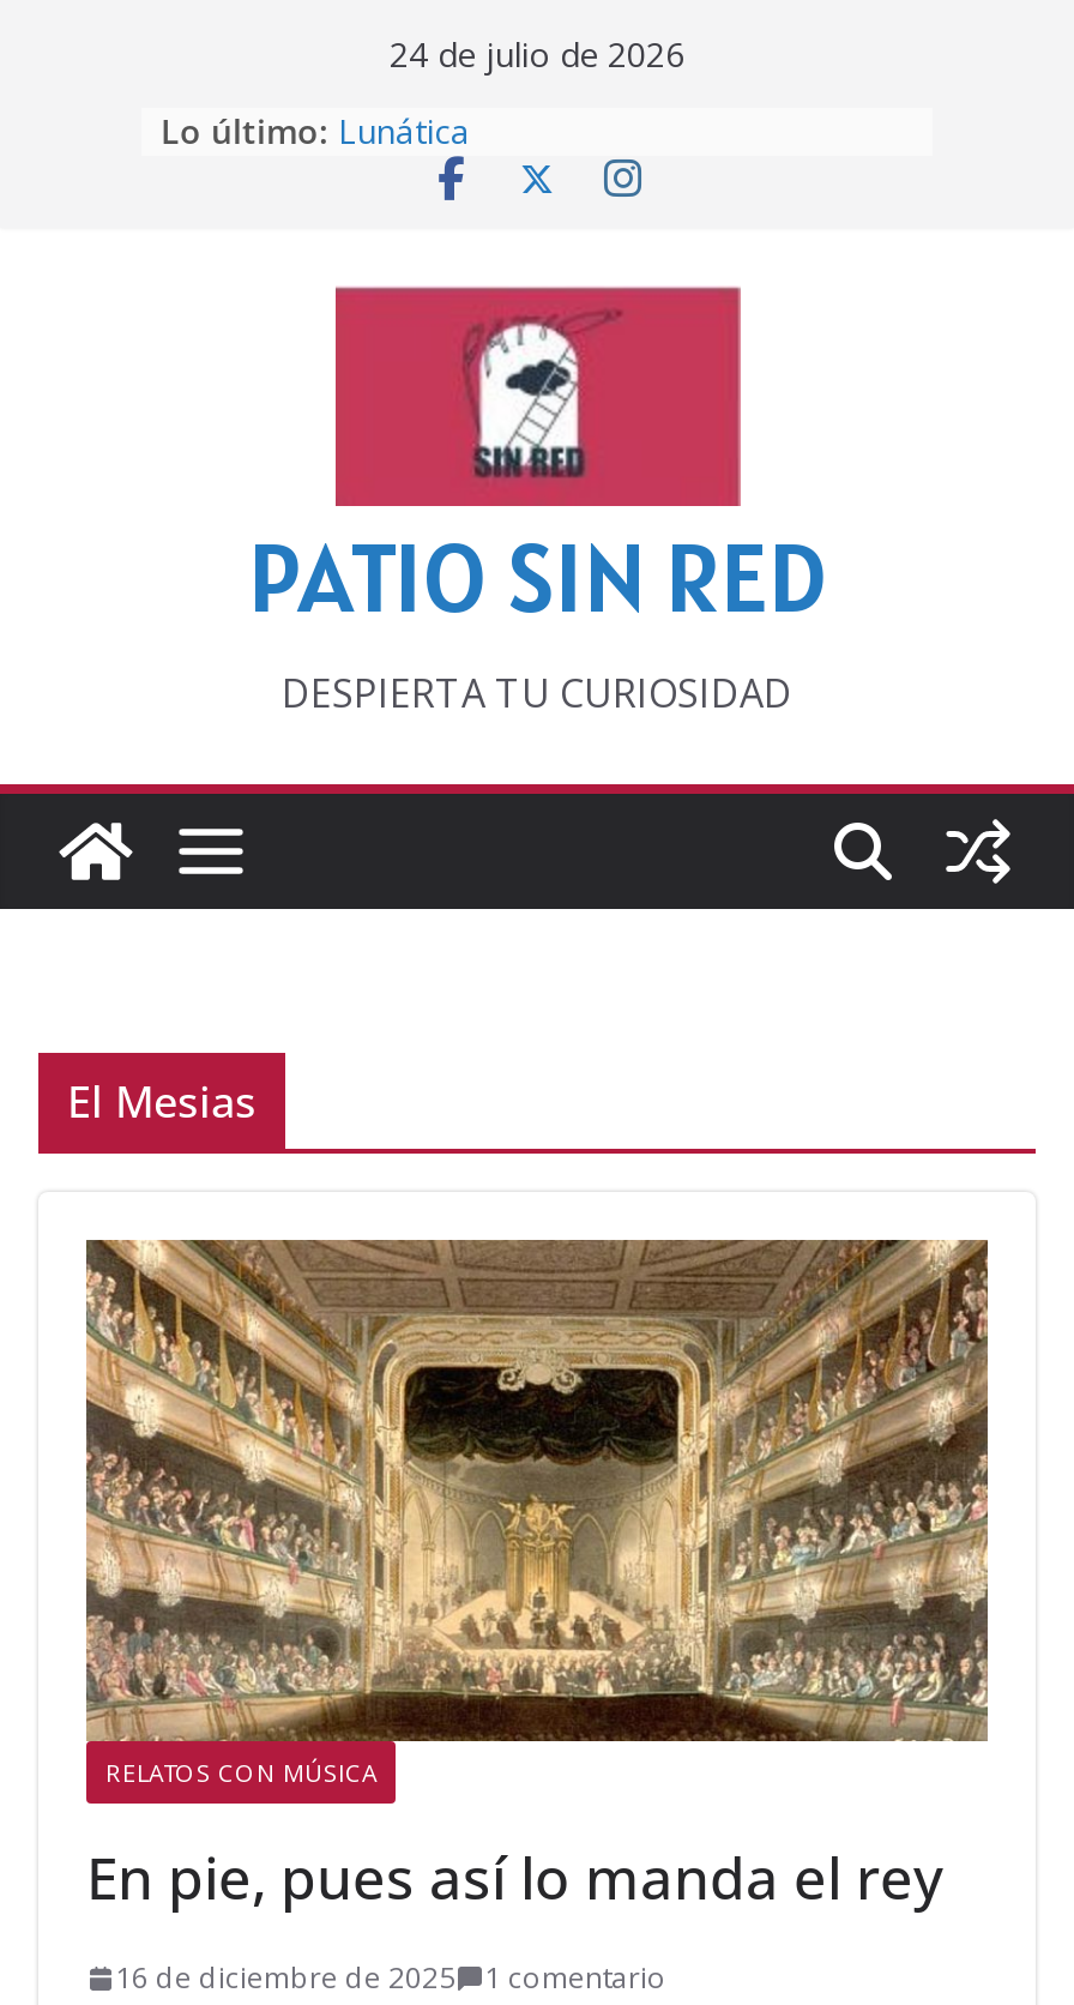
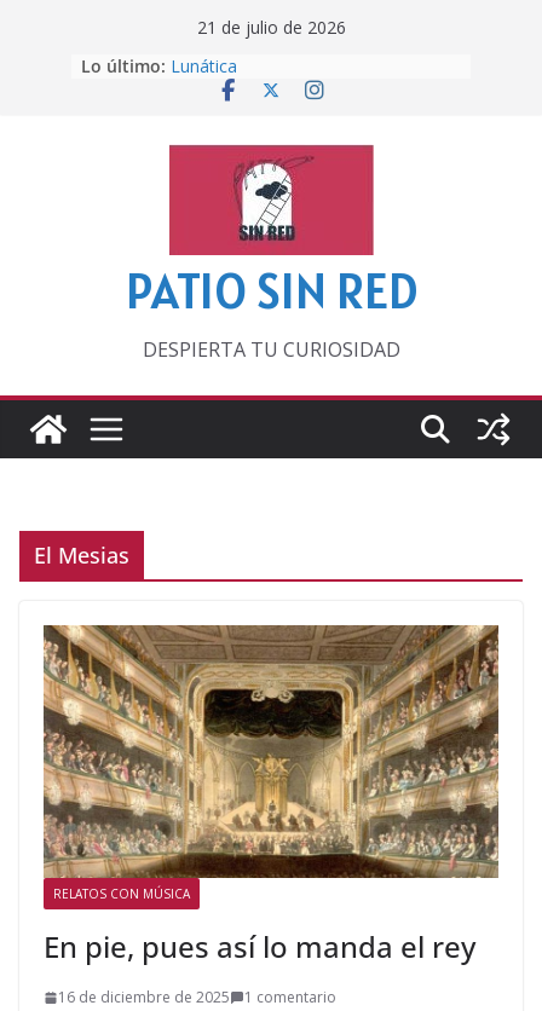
[390,31,684,77] 24 de julio de 2026 -> [197,16,345,39] 21 de julio de 2026

